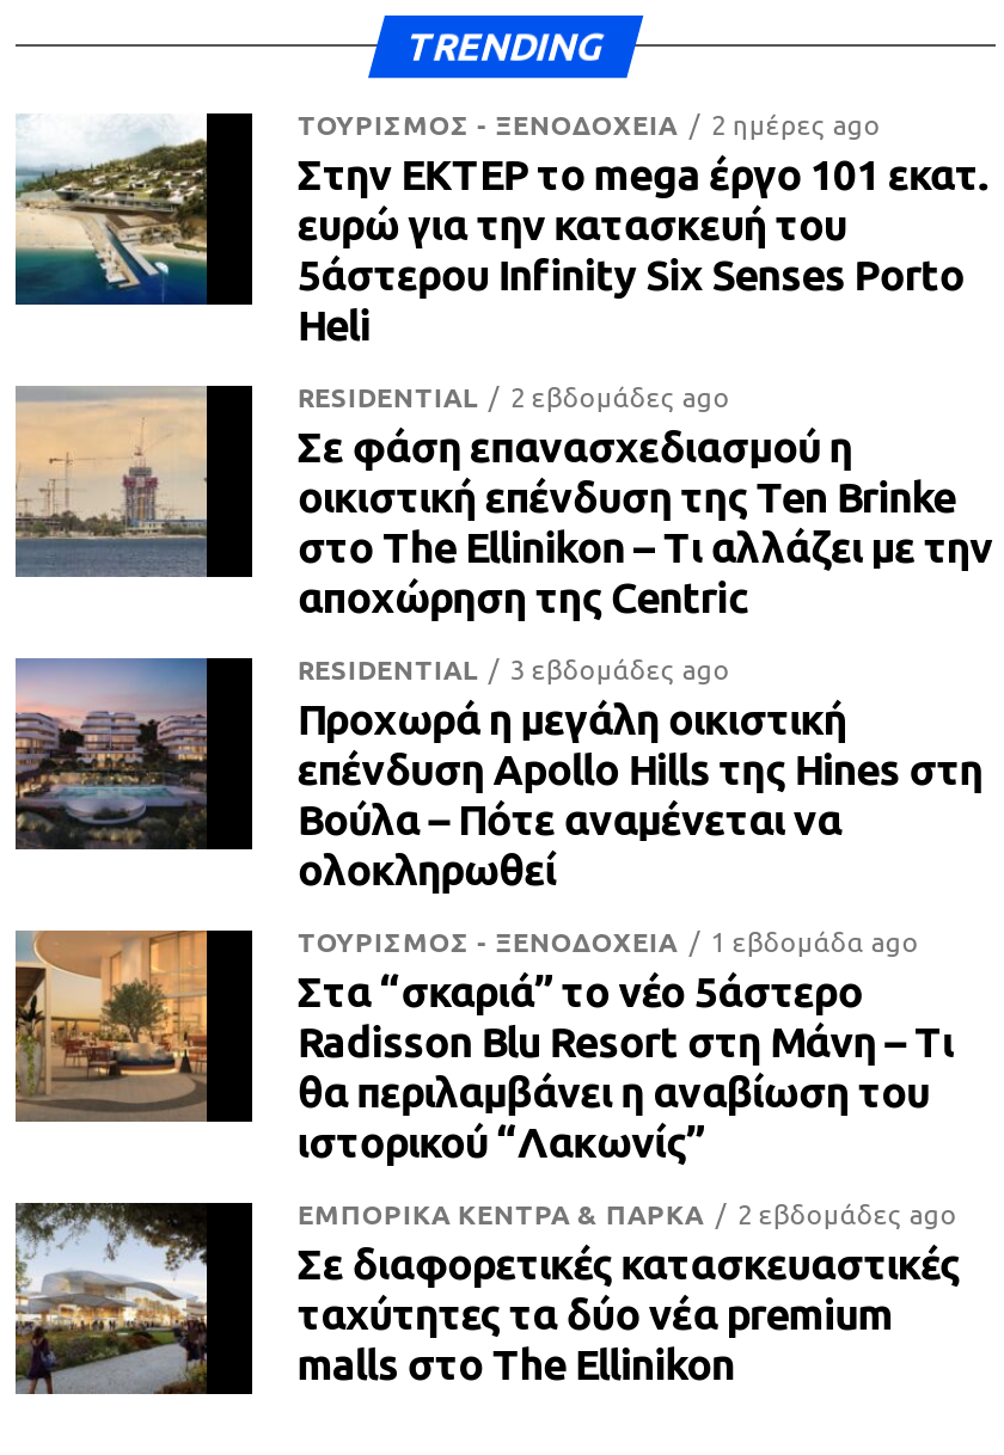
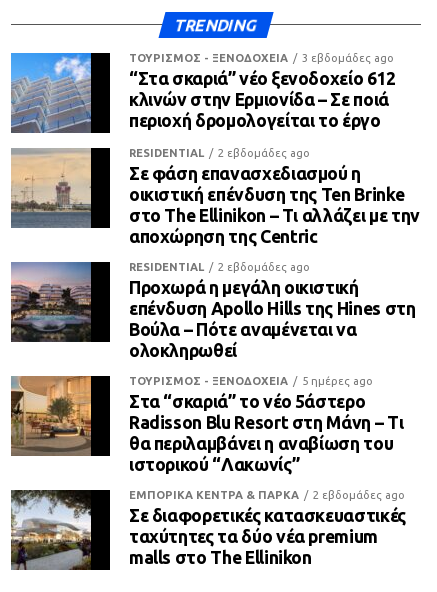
[16,112,987,348] [image] | 2 ημέρες ago | Στην ΕΚΤΕΡ το mega έργο 101 εκατ. | ευρώ για την κατασκευή του | 5άστερου Infinity Six Senses Porto | Heli -> [10,52,396,133] [image] | “Στα σκαριά” νέο ξενοδοχείο 612 | κλινών στην Ερμιονίδα – Σε ποιά | περιοχή δρομολογείται το έργο
moved [510,656,730,685] -> [302,52,394,64]: 3 εβδομάδες ago
none -> [218,261,310,273] 2 εβδομάδες ago
[297,929,919,957] ΤΟΥΡΙΣΜΟΣ - ΞΕΝΟΔΟΧΕΙΑ 1 εβδομάδα ago -> [129,375,373,387] ΤΟΥΡΙΣΜΟΣ - ΞΕΝΟΔΟΧΕΙΑ 5 ημέρες ago

